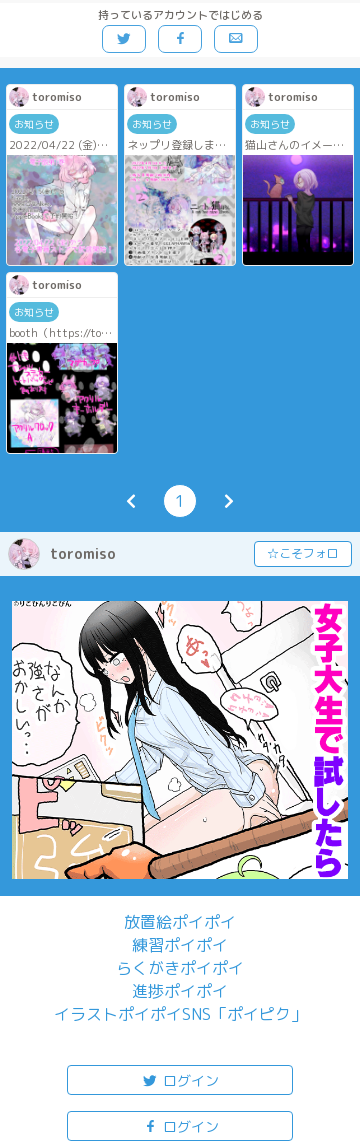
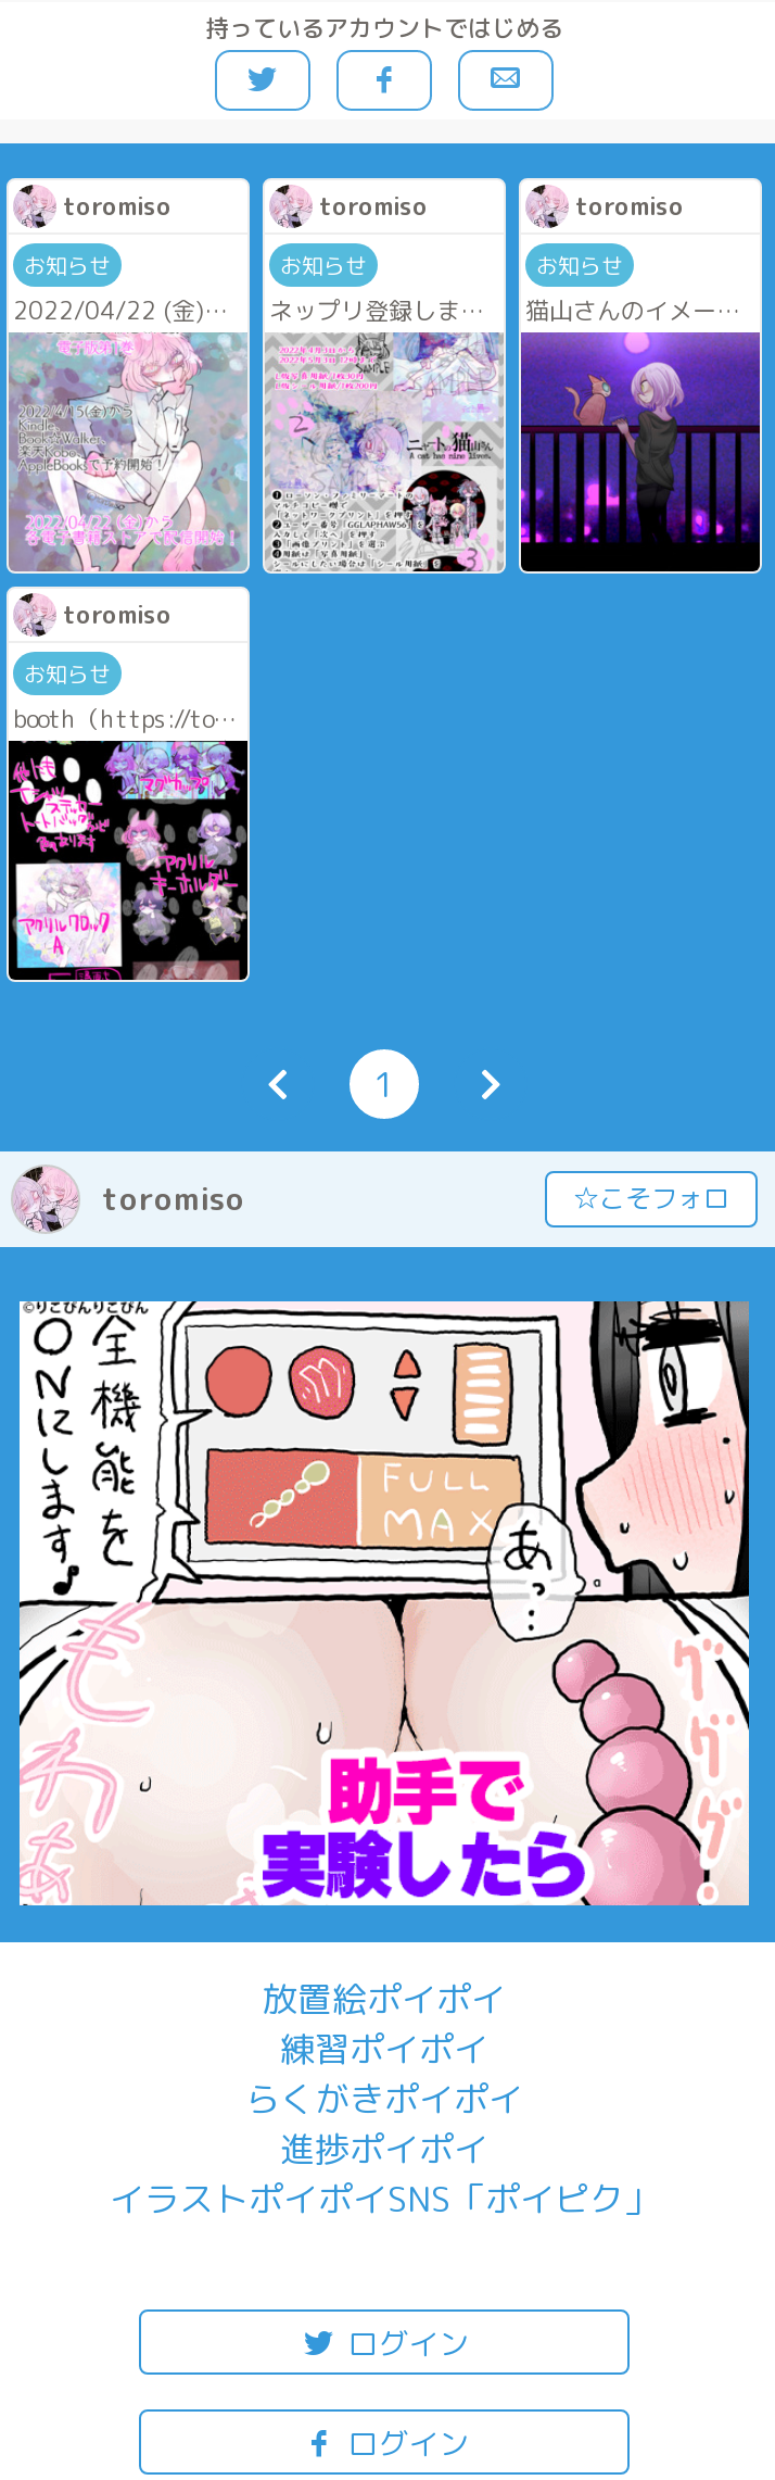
[11,600,349,880] [image] -> [17,1299,751,1908] [image]

